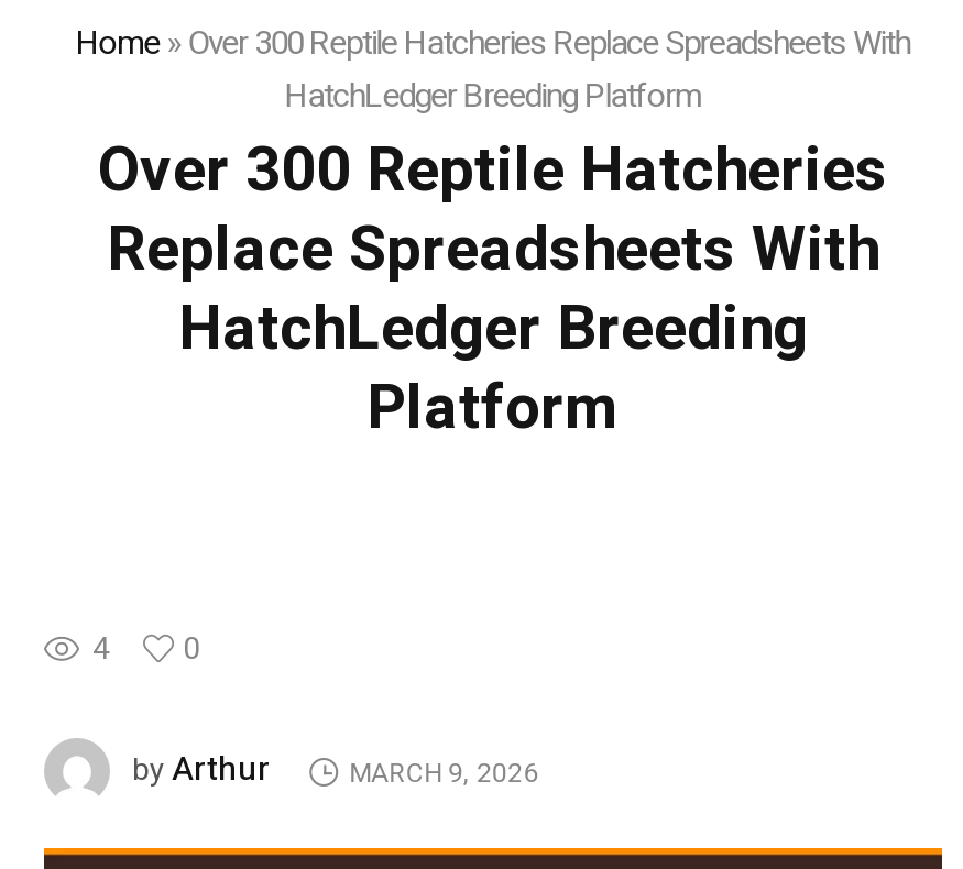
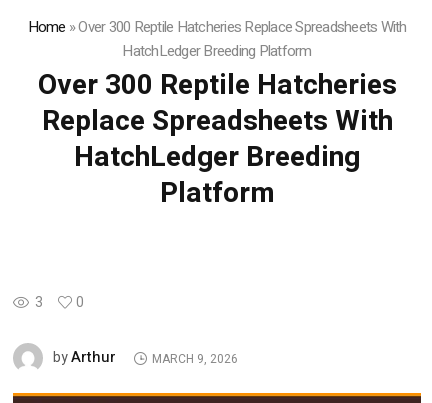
[92,625,200,671] 4 0 -> [35,292,84,313] 3 0

